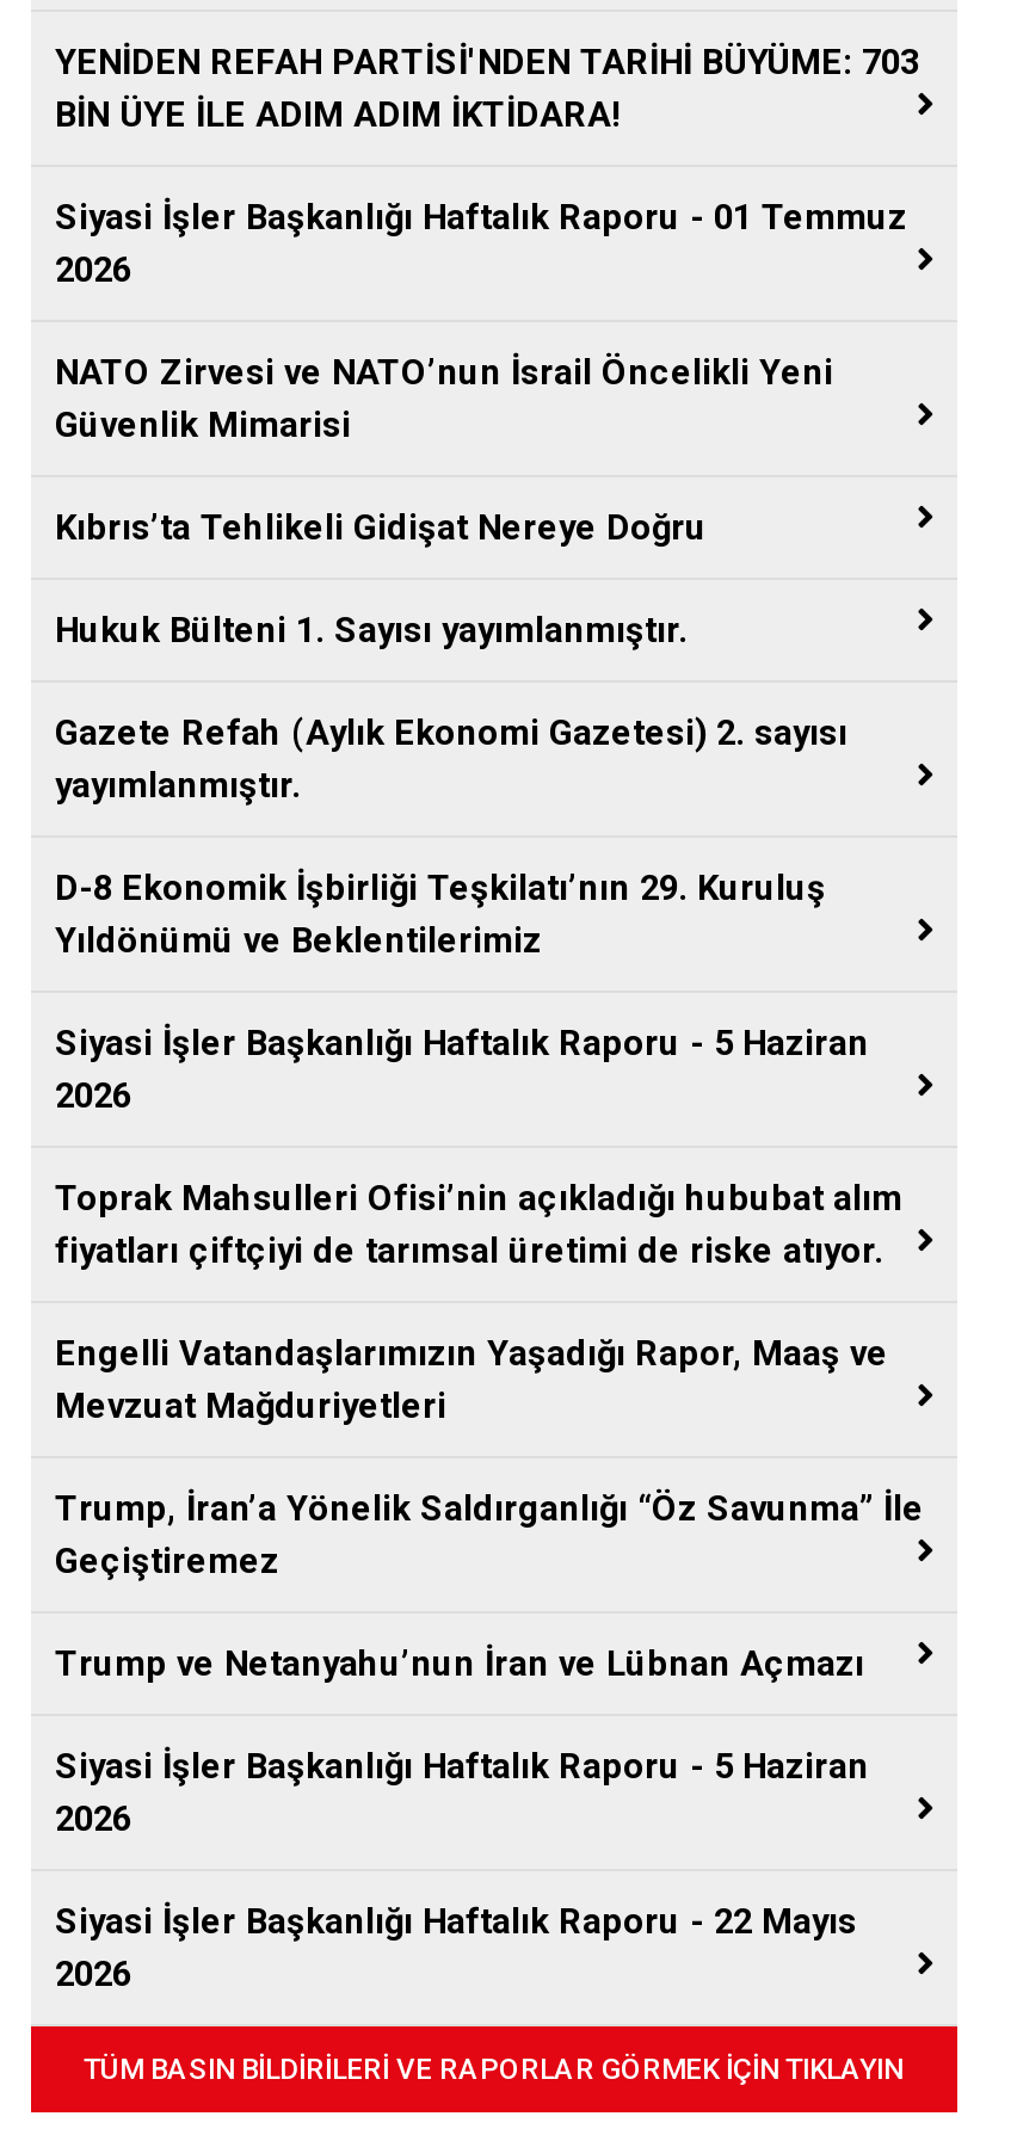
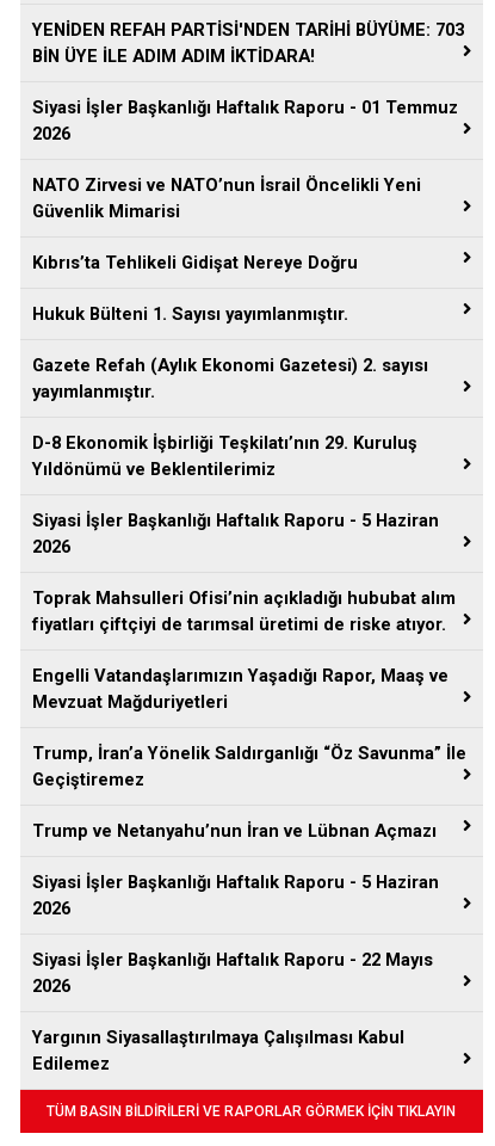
none -> [32,1027,404,1075] Yargının Siyasallaştırılmaya Çalışılması Kabul | Edilemez

